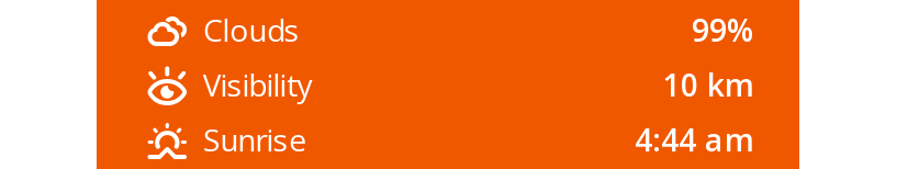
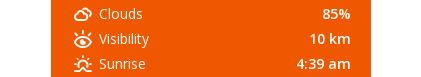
[692,9,755,50] 99% -> [322,4,351,23] 85%
[635,118,755,160] 4:44 am -> [296,54,351,73] 4:39 am

